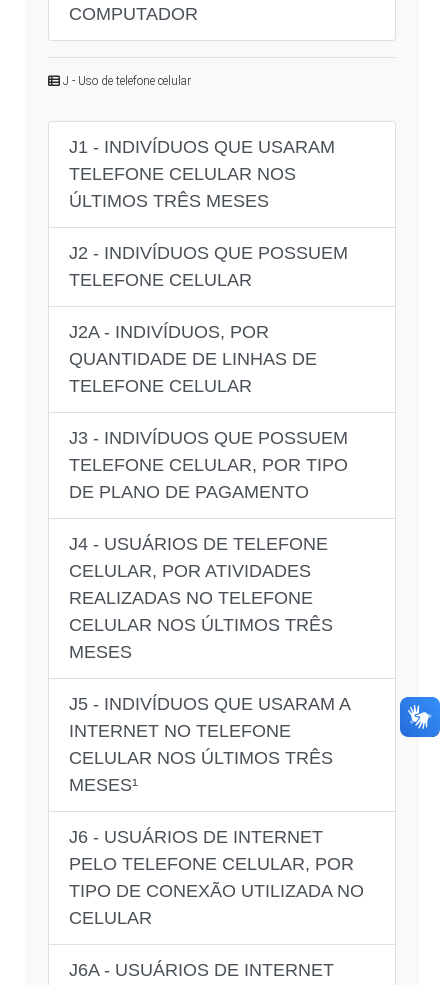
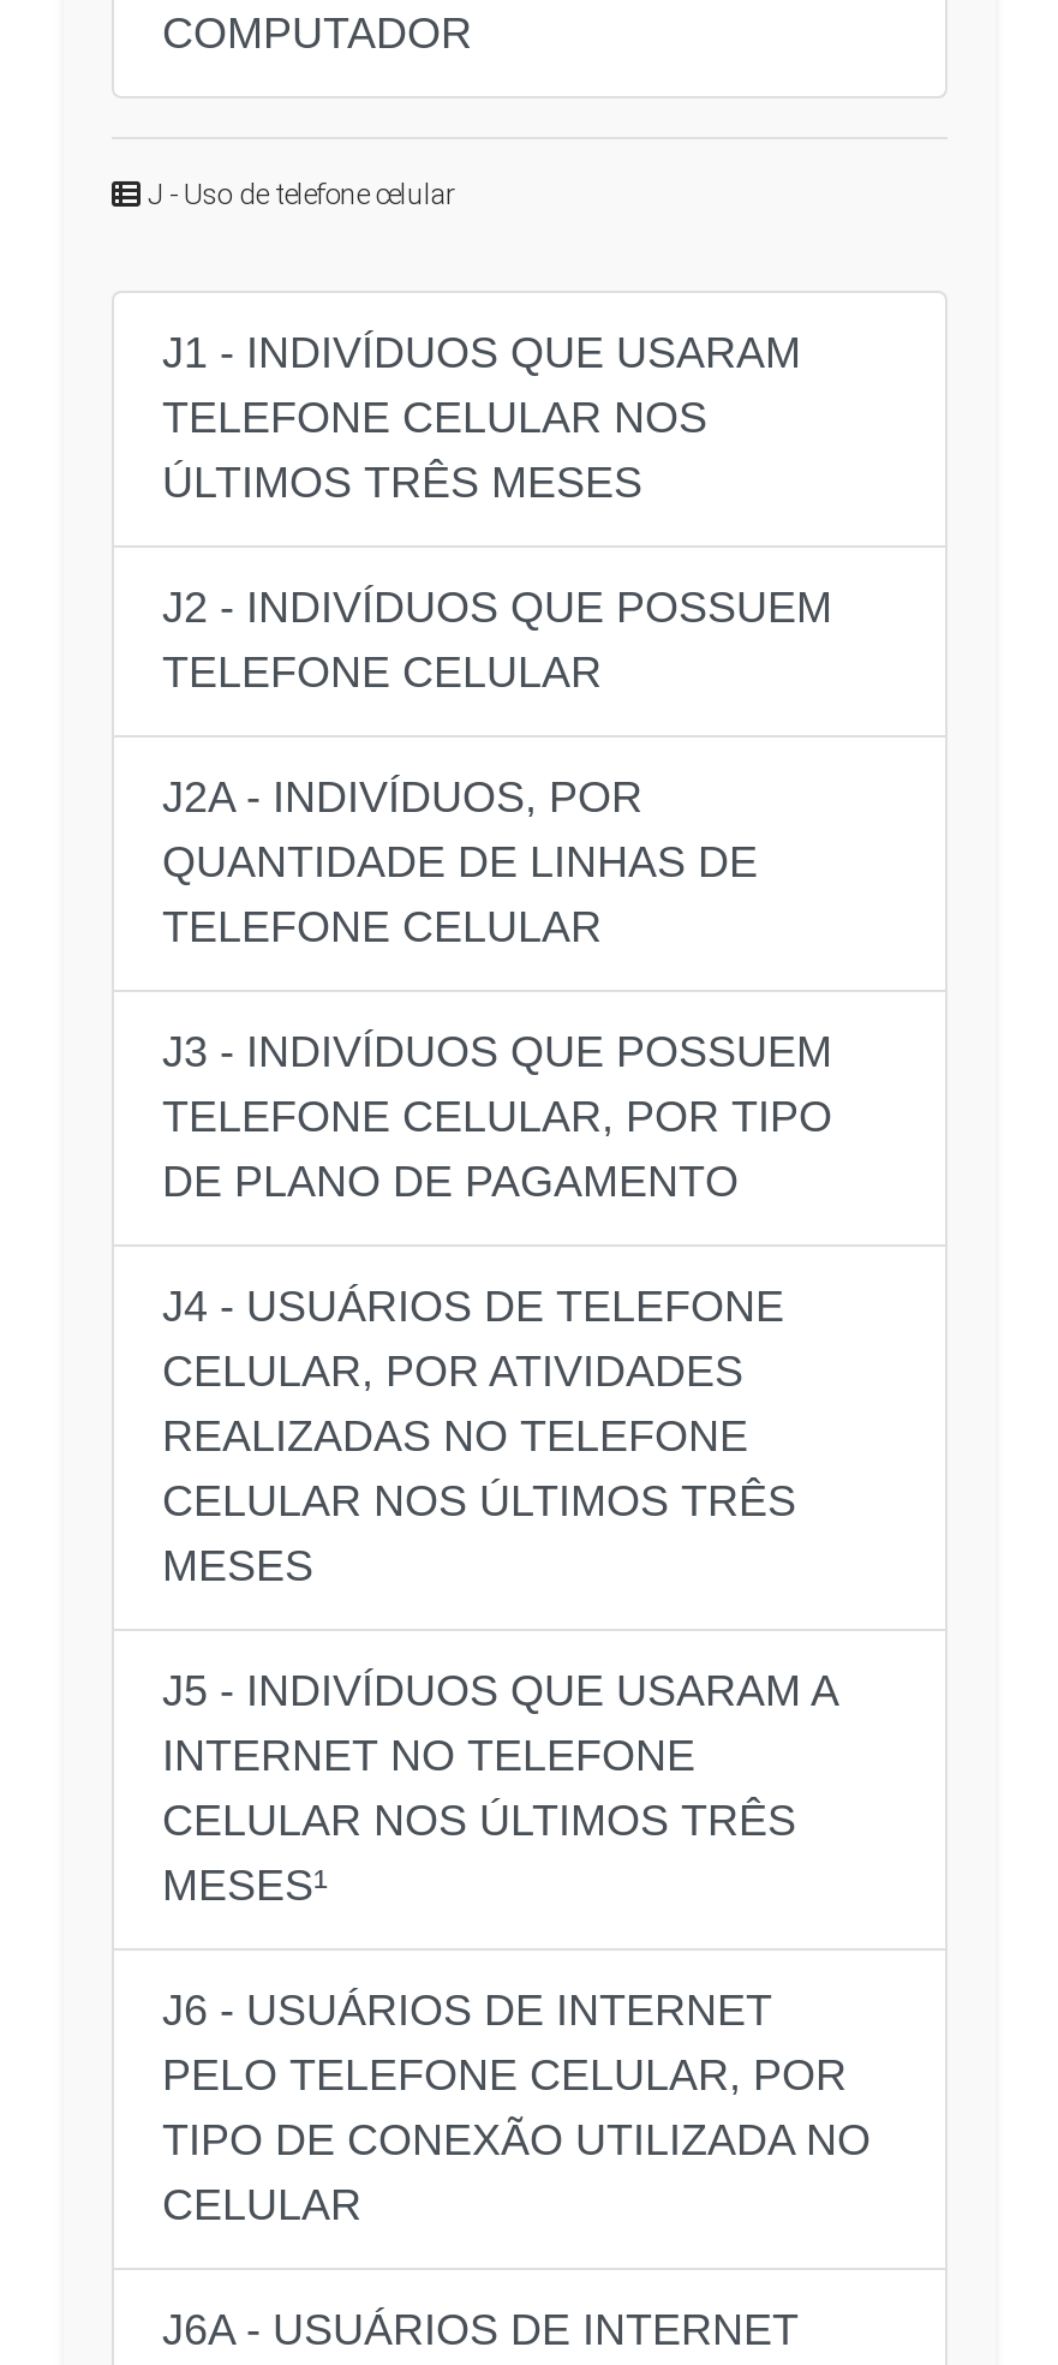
[399,696,441,738] [image] -> none

